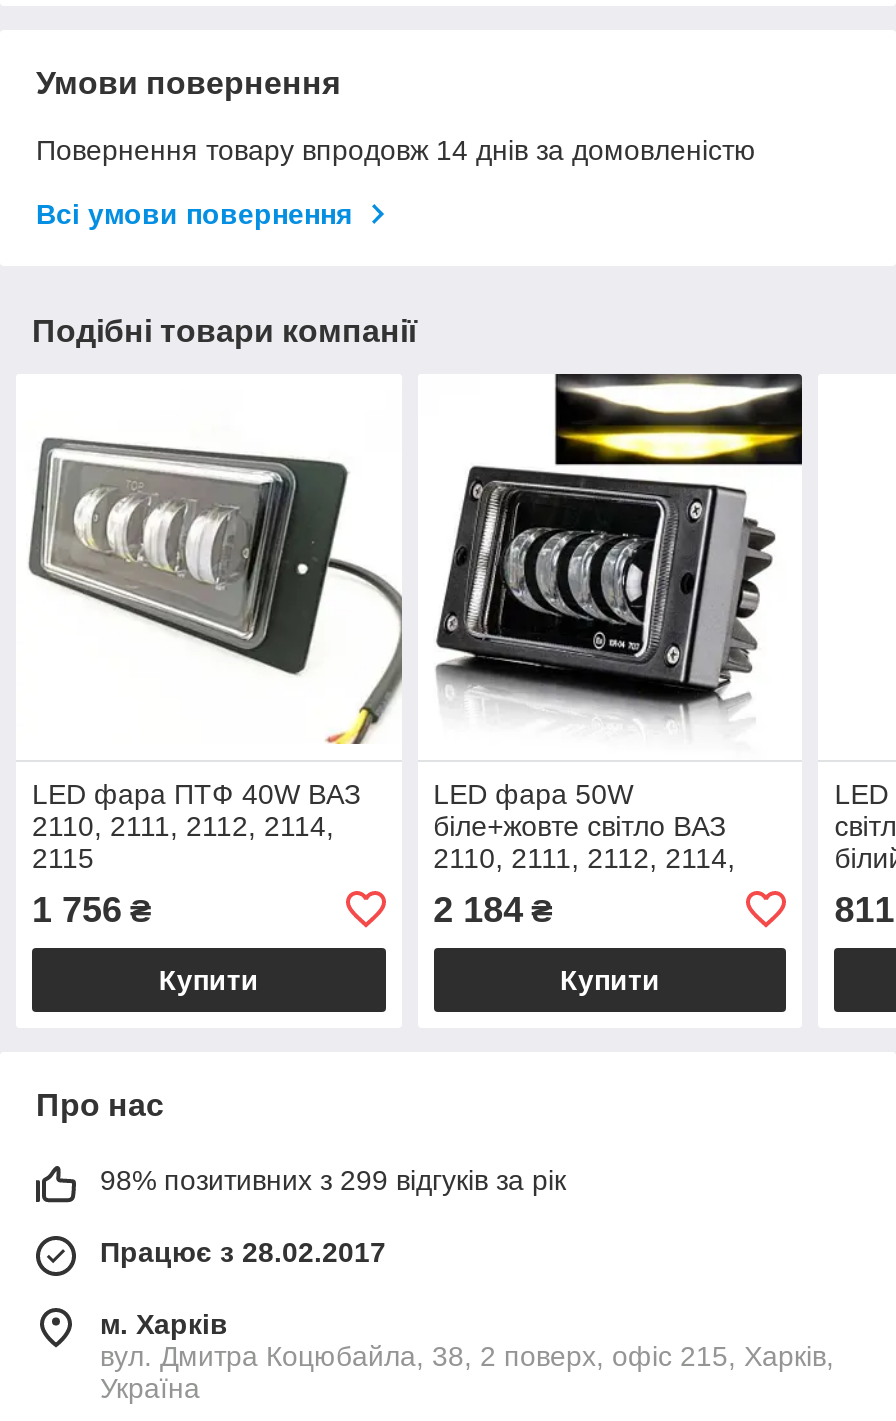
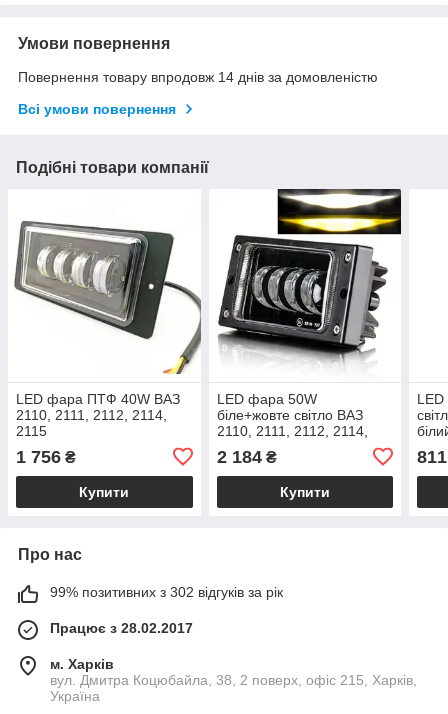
[100,1164,566,1196] 98% позитивних з 299 відгуків за рік -> [50,584,283,600] 99% позитивних з 302 відгуків за рік

